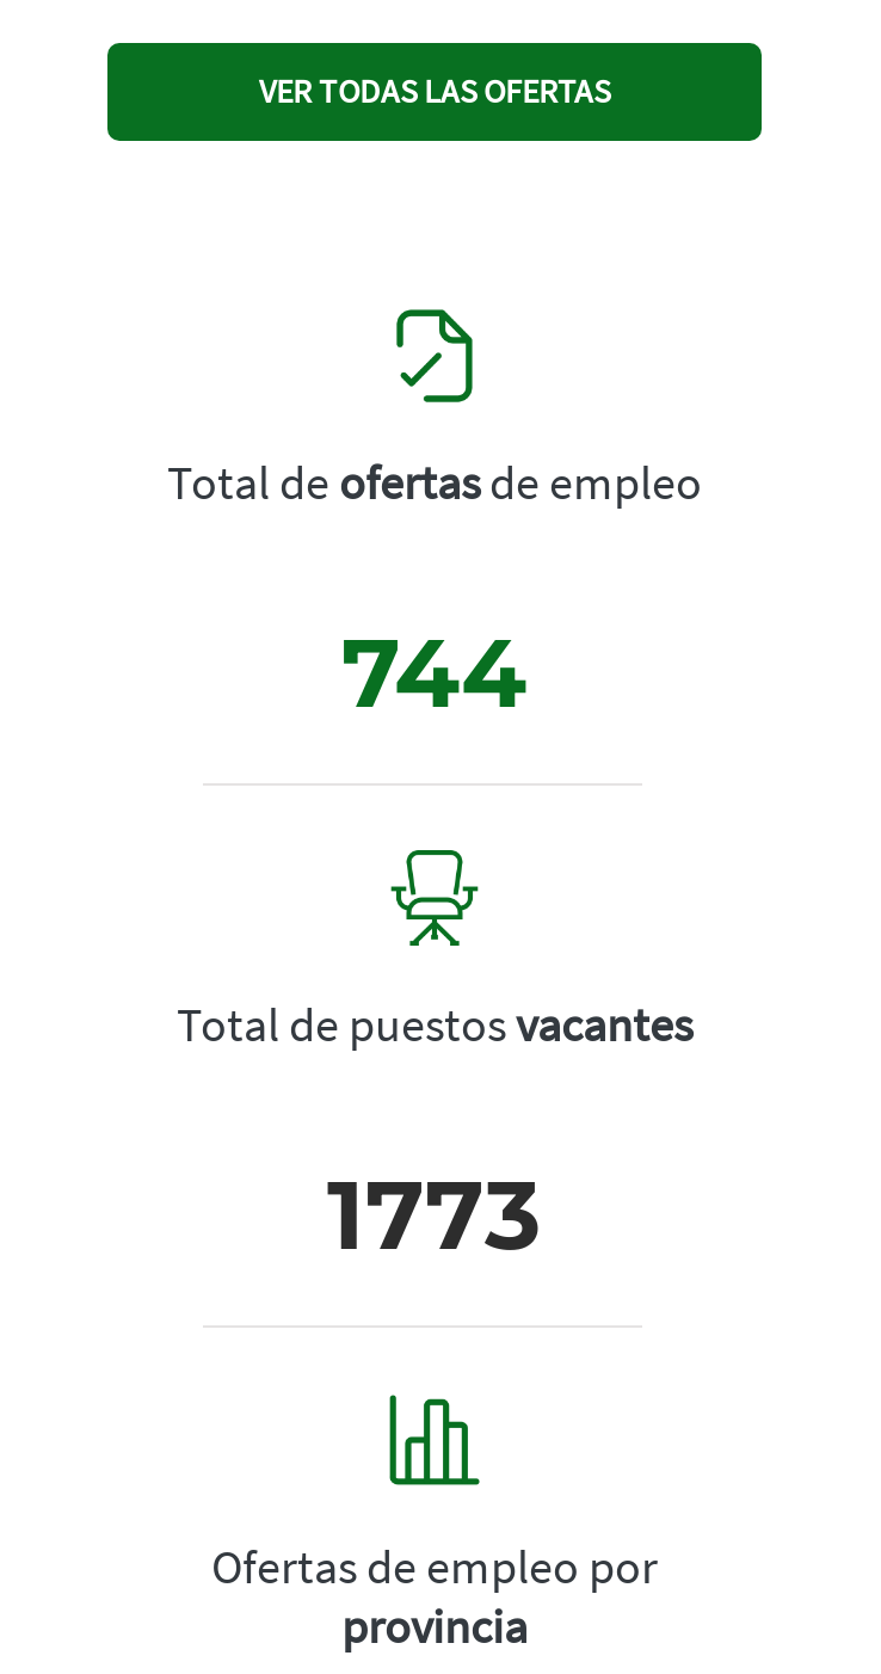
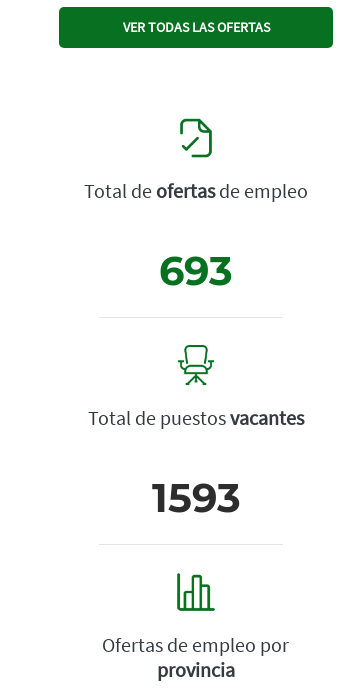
[341,614,528,731] 744 -> [159,246,233,295] 693
[327,1156,542,1273] 1773 -> [151,473,240,522] 1593

